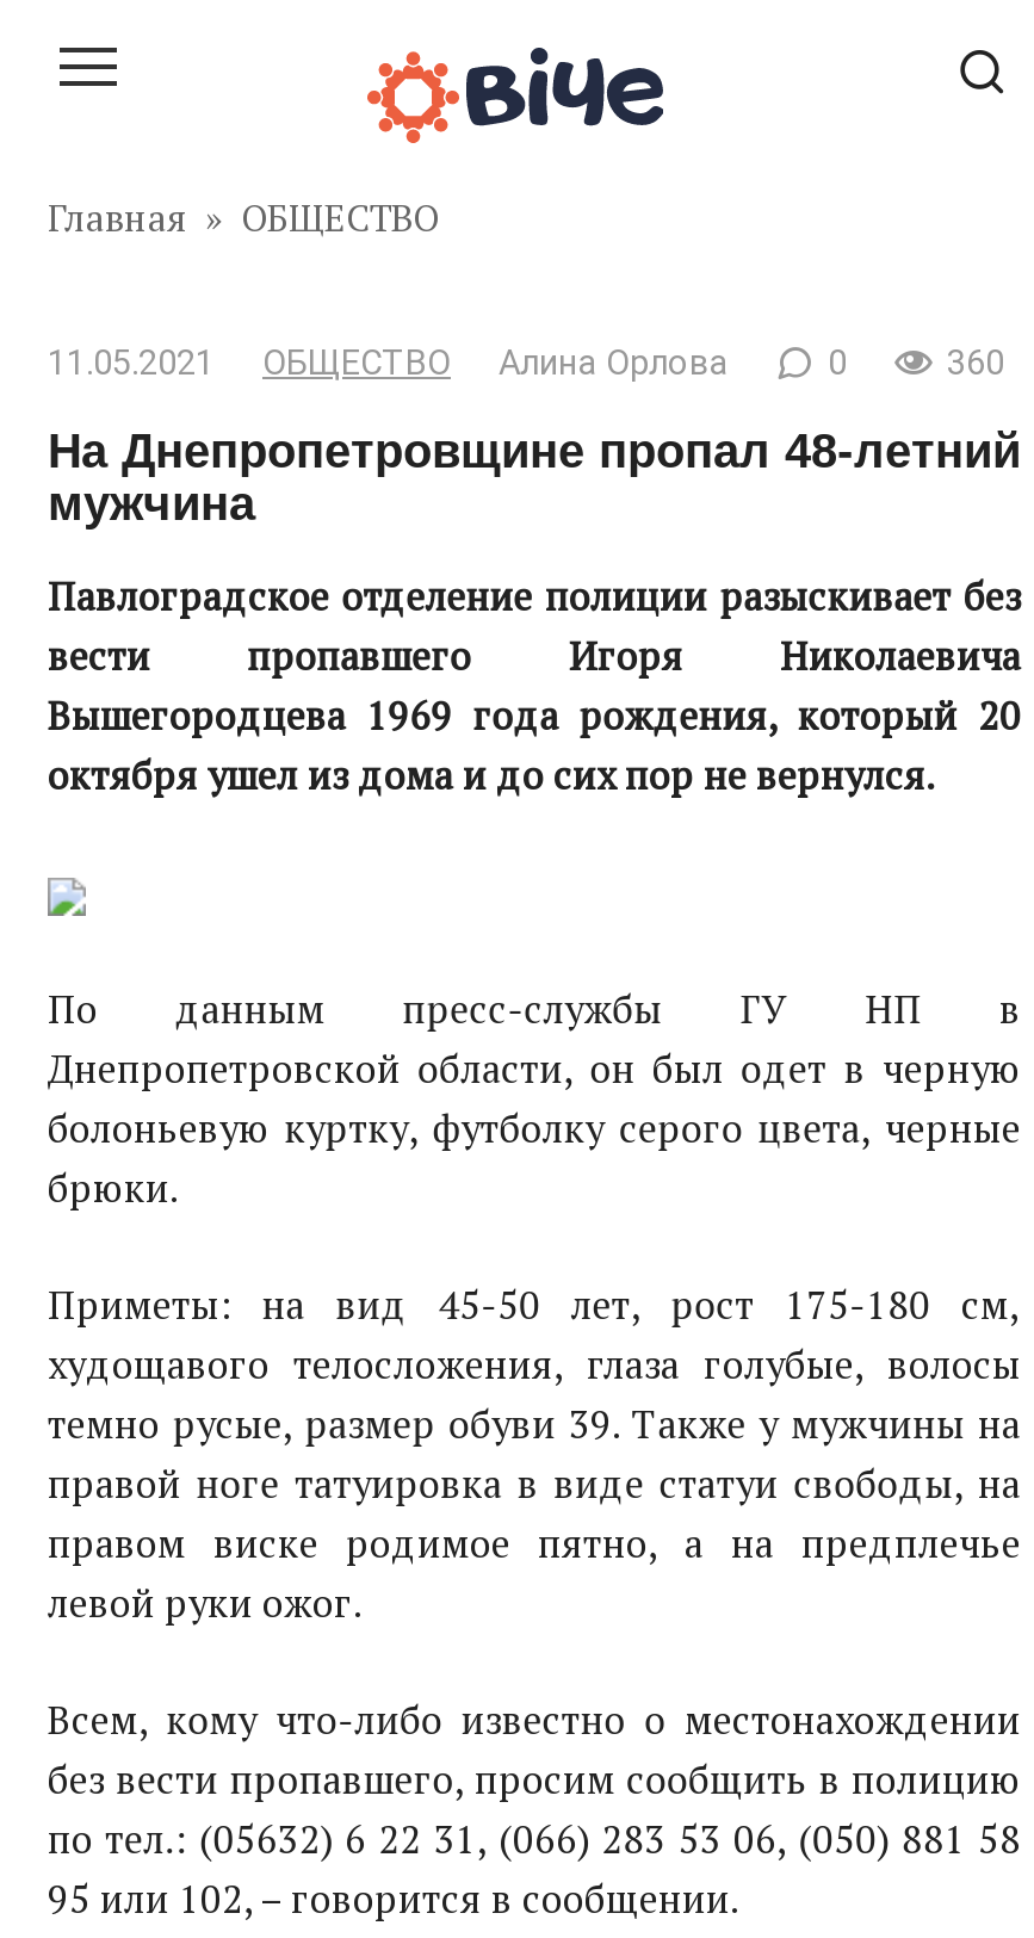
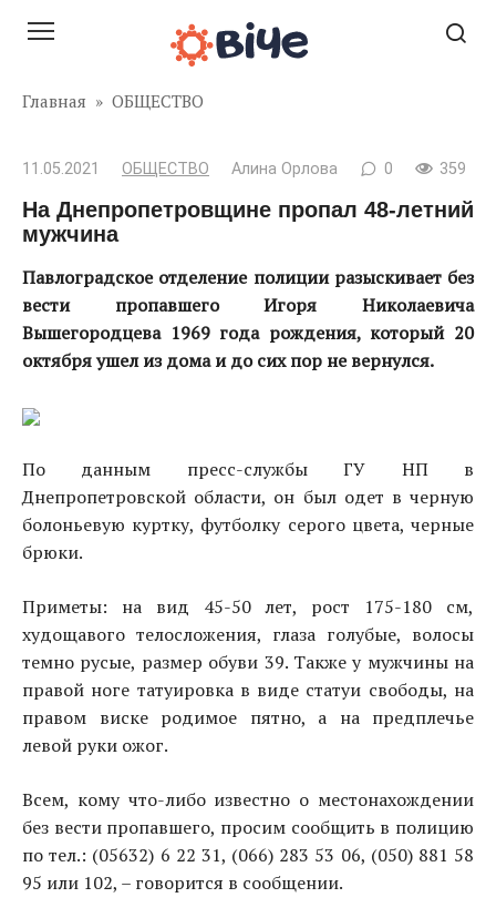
[947,343,1004,384] 360 -> [440,160,466,178] 359

